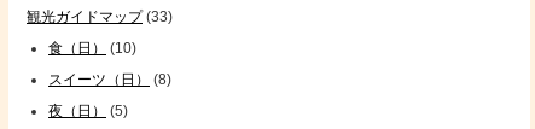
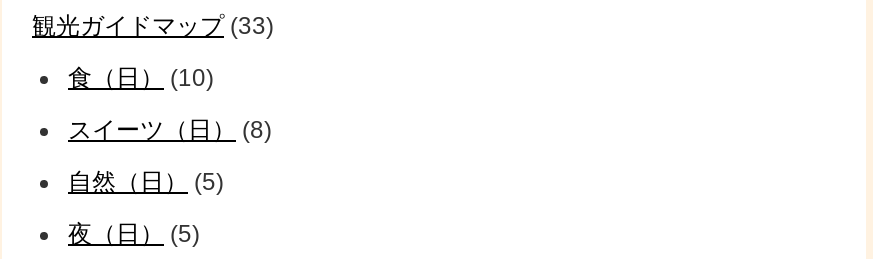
none -> [68,168,224,196] 自然（日）(5)

